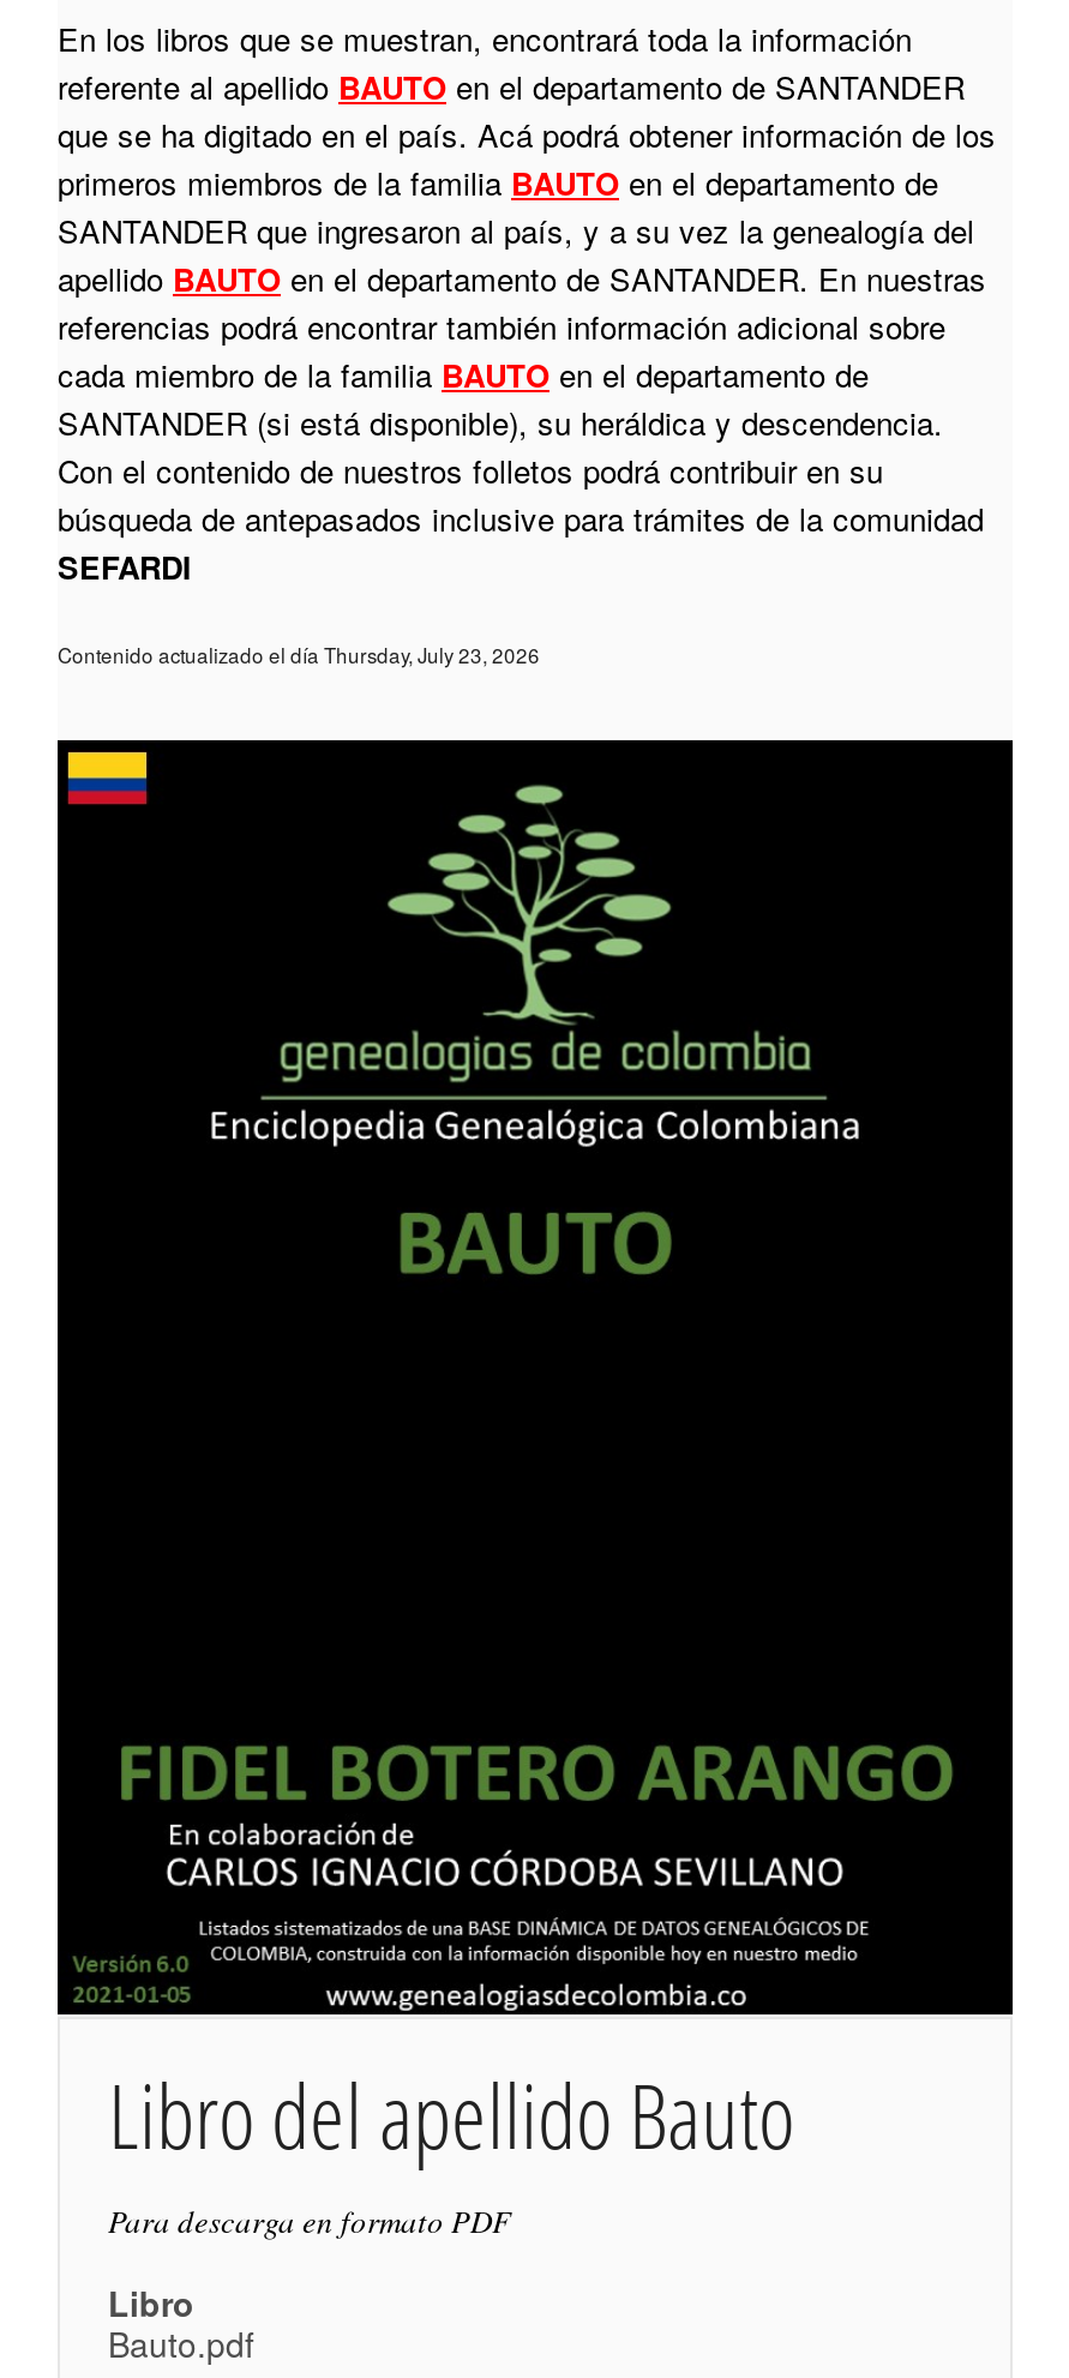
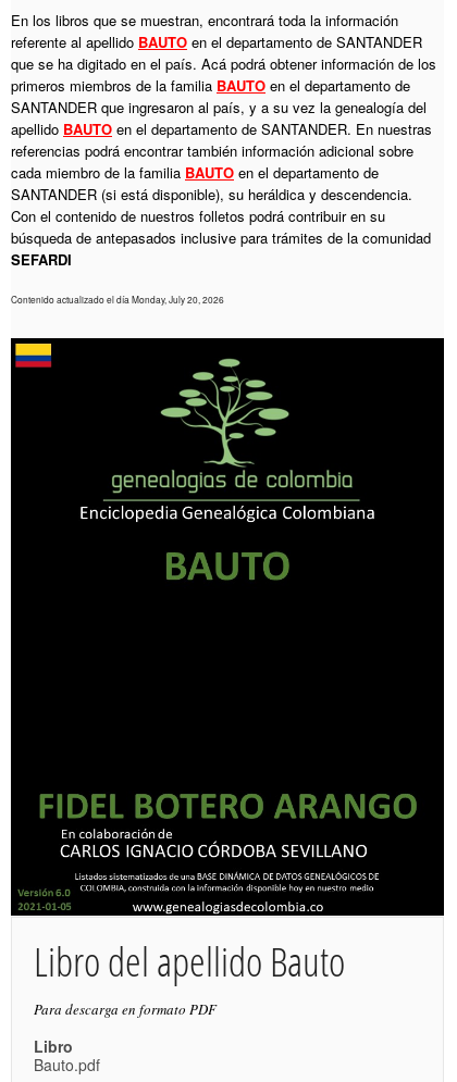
[58,640,540,669] Contenido actualizado el día Thursday, July 23, 2026 -> [11,293,224,306] Contenido actualizado el día Monday, July 20, 2026

